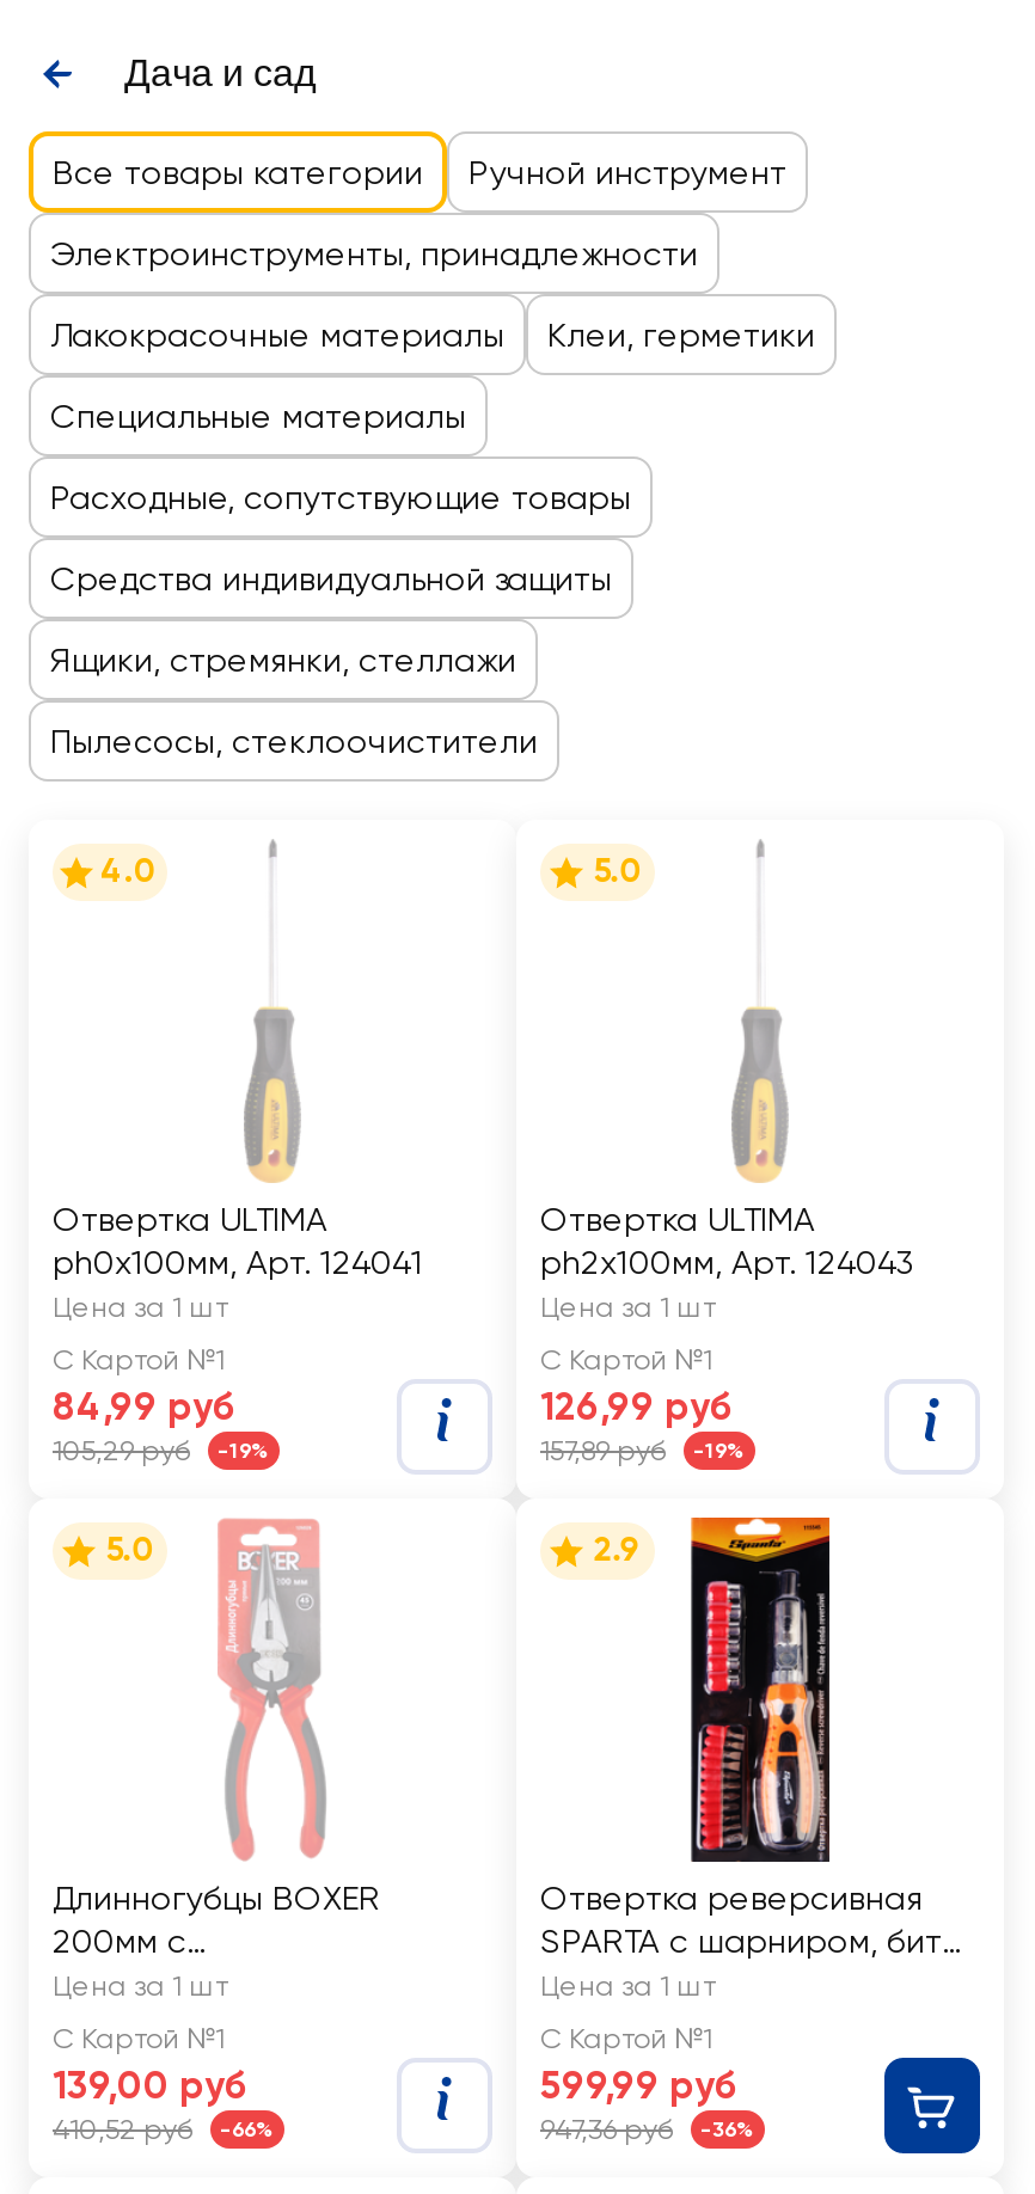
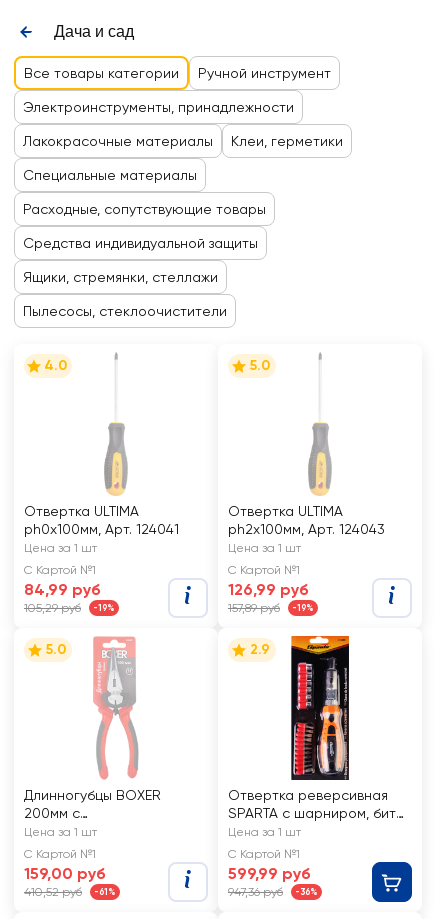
[53,2063,249,2108] 139,00 руб -> [24,864,106,883] 159,00 руб
[53,2113,275,2146] 410,52 руб -66% -> [24,885,116,899] 410,52 руб -61%

